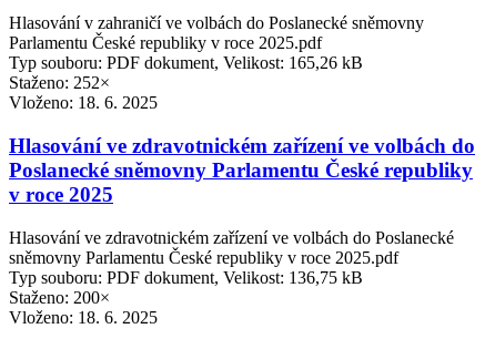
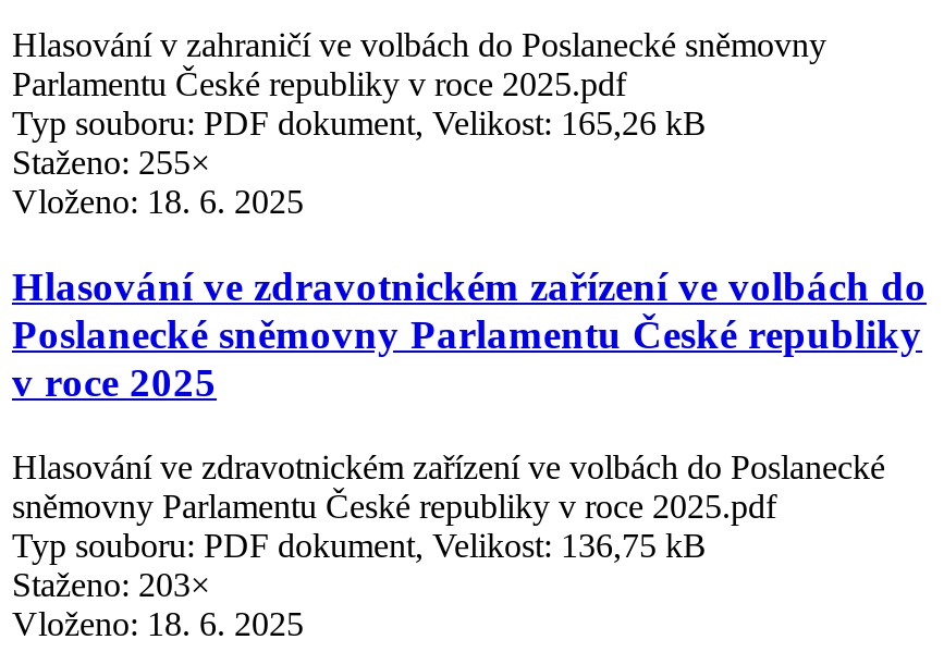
[9,73,110,92] Staženo: 252× -> [12,144,210,181] Staženo: 255×
[9,288,110,306] Staženo: 200× -> [12,565,210,602] Staženo: 203×

